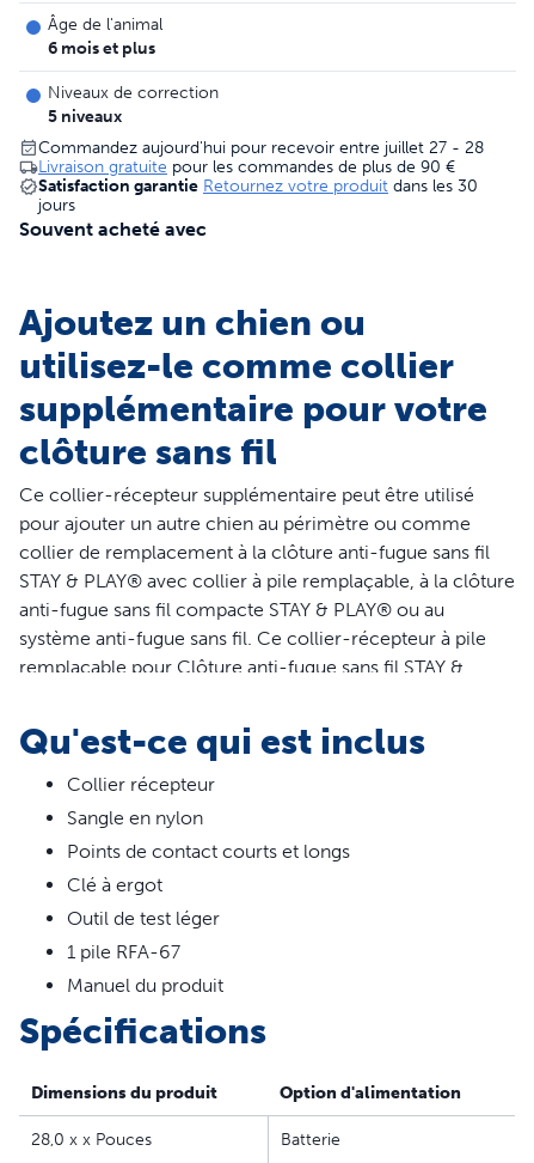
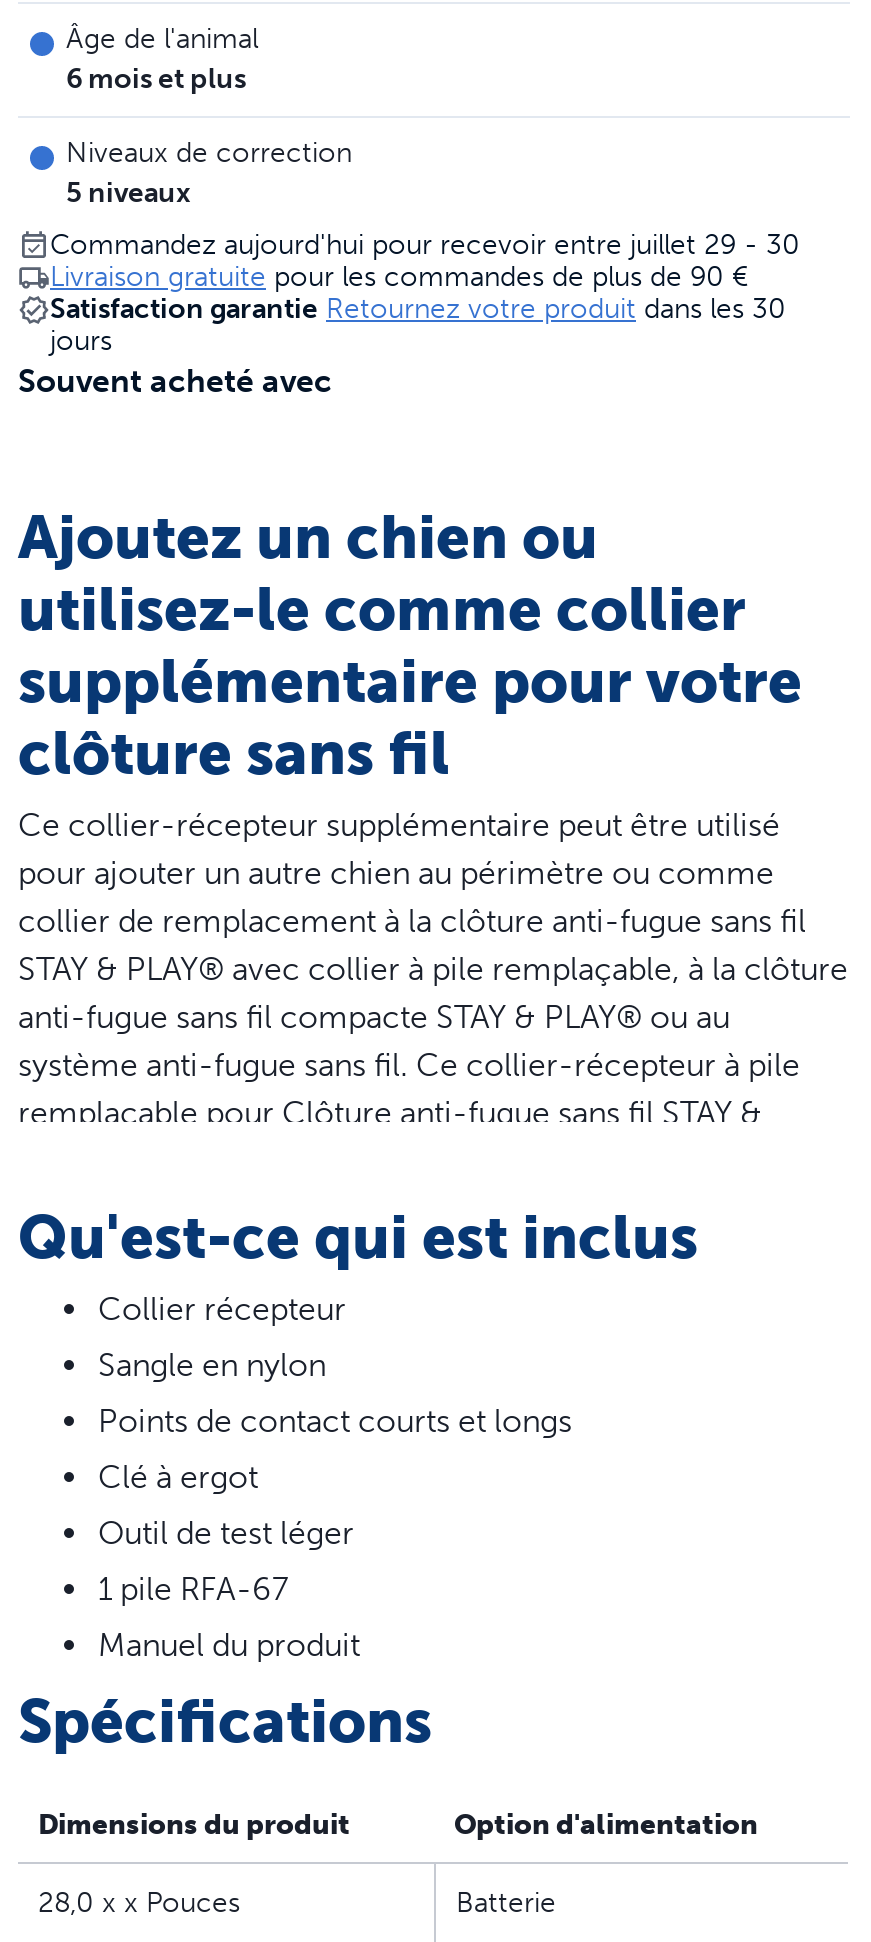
[38,138,484,158] Commandez aujourd'hui pour recevoir entre juillet 27 - 28 -> [50,228,800,262] Commandez aujourd'hui pour recevoir entre juillet 29 - 30

